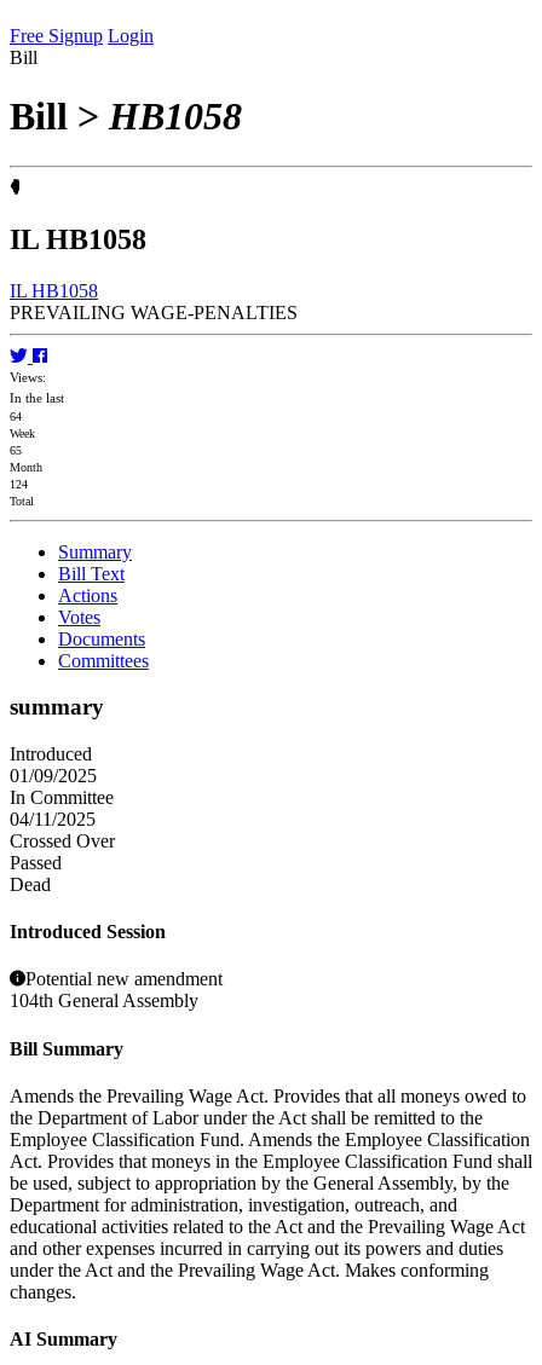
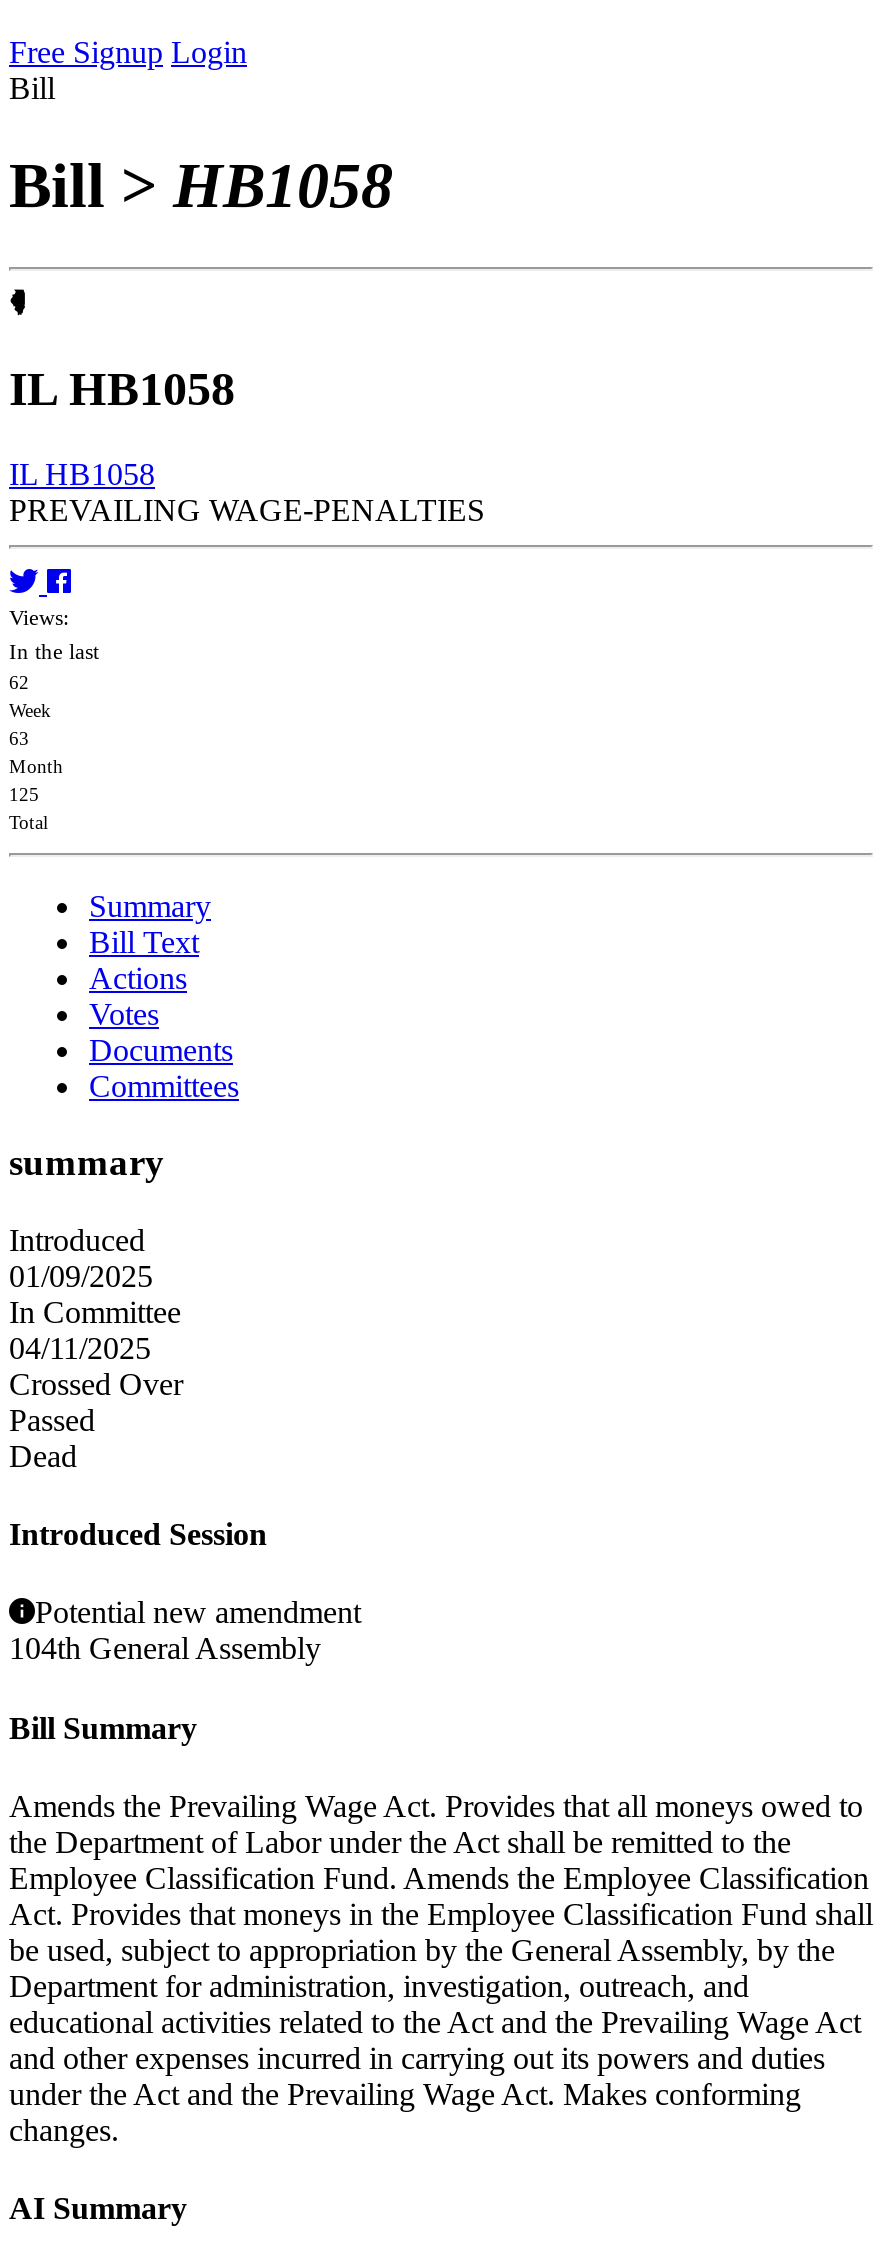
[10,409,22,423] 64 -> [9,670,29,692] 62
[10,443,22,456] 65 -> [9,726,29,748] 63
[10,477,28,490] 124 -> [9,782,39,804] 125

